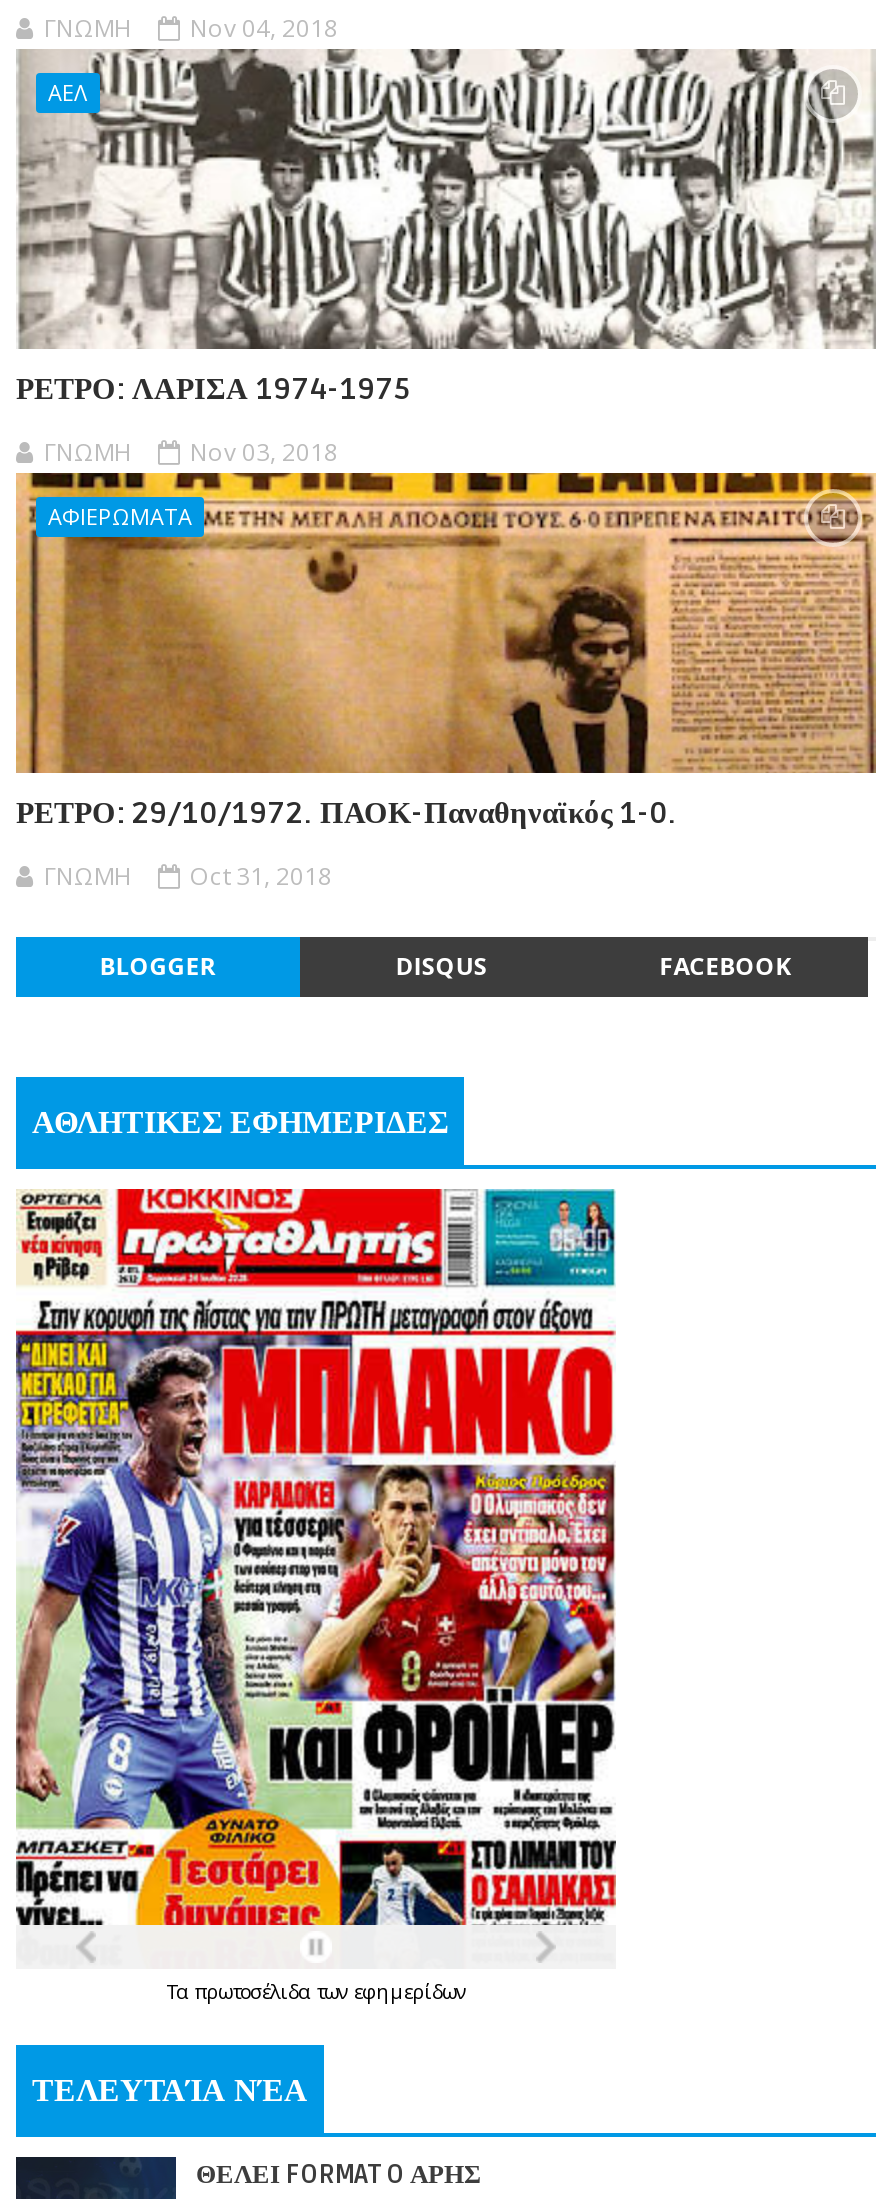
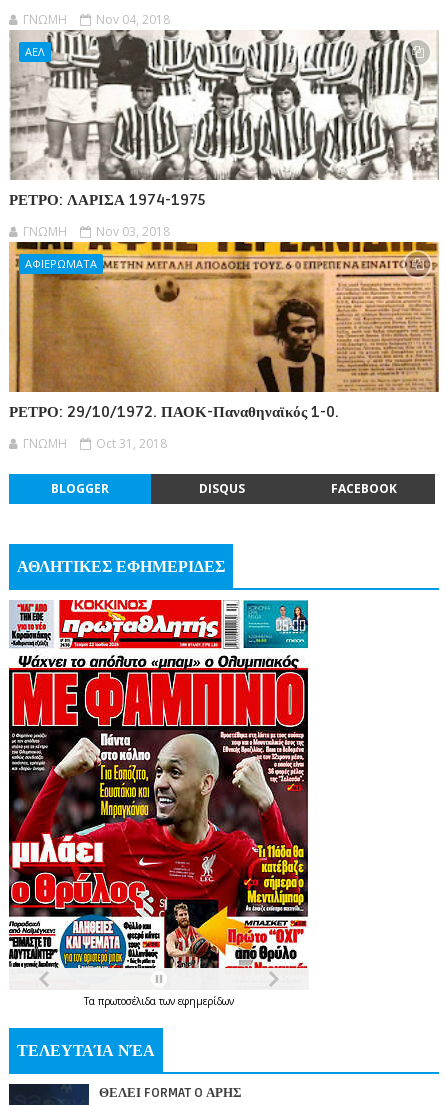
[14,1191,618,1927] [image] -> [8,600,309,969] [image]

